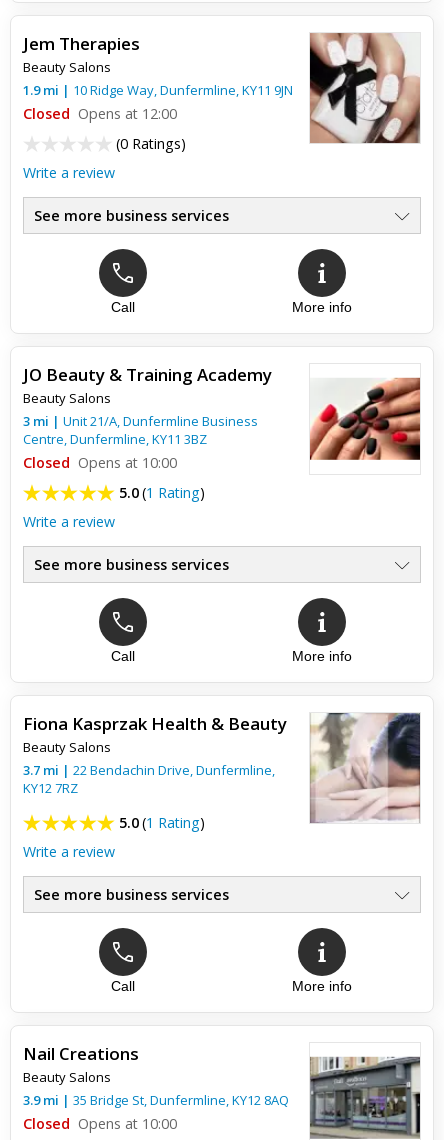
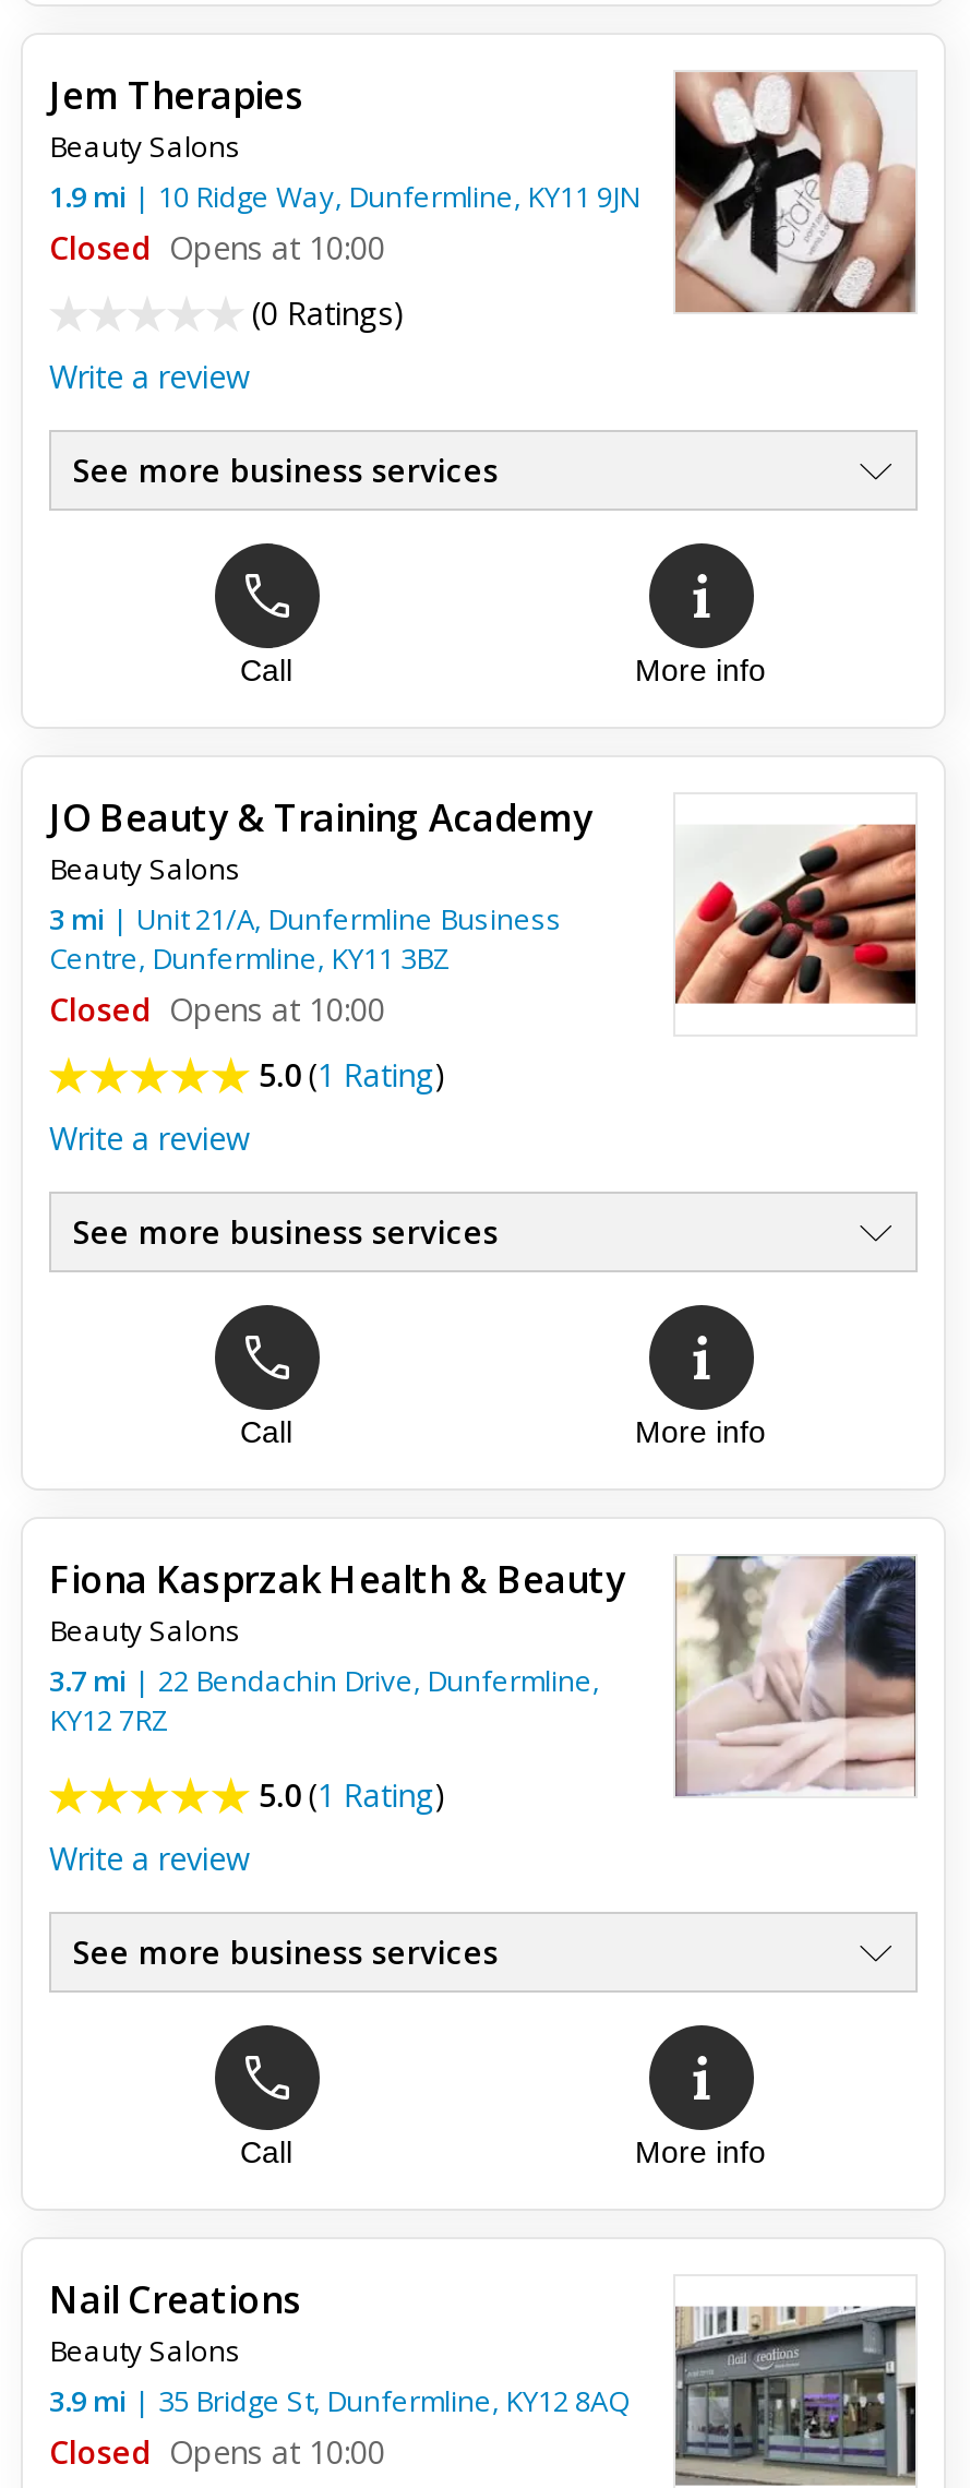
[23,104,177,123] Closed Opens at 12:00 -> [49,227,385,268] Closed Opens at 10:00

